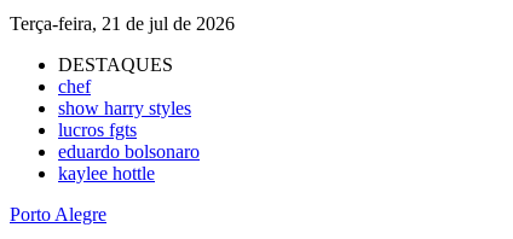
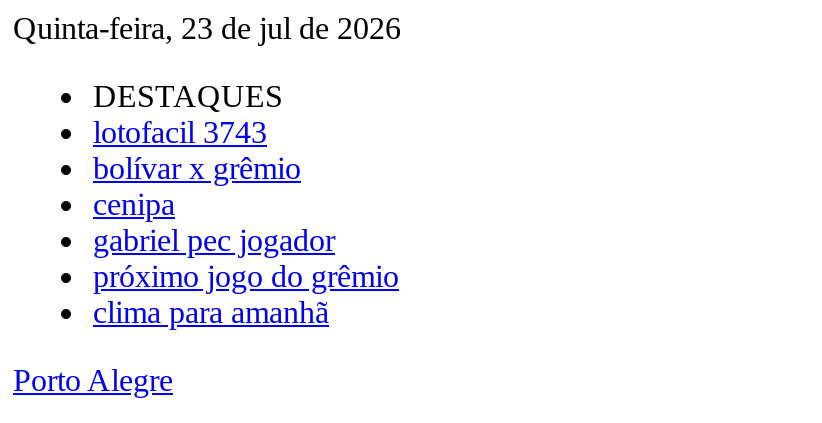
[10,13,235,34] Terça-feira, 21 de jul de 2026 -> [13,11,401,45] Quinta-feira, 23 de jul de 2026
[58,76,200,183] chef | show harry styles | lucros fgts | eduardo bolsonaro | kaylee hottle -> [93,115,399,329] lotofacil 3743 | bolívar x grêmio | cenipa | gabriel pec jogador | próximo jogo do grêmio | clima para amanhã

